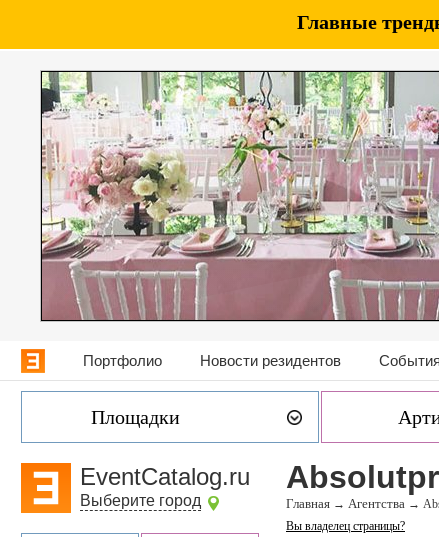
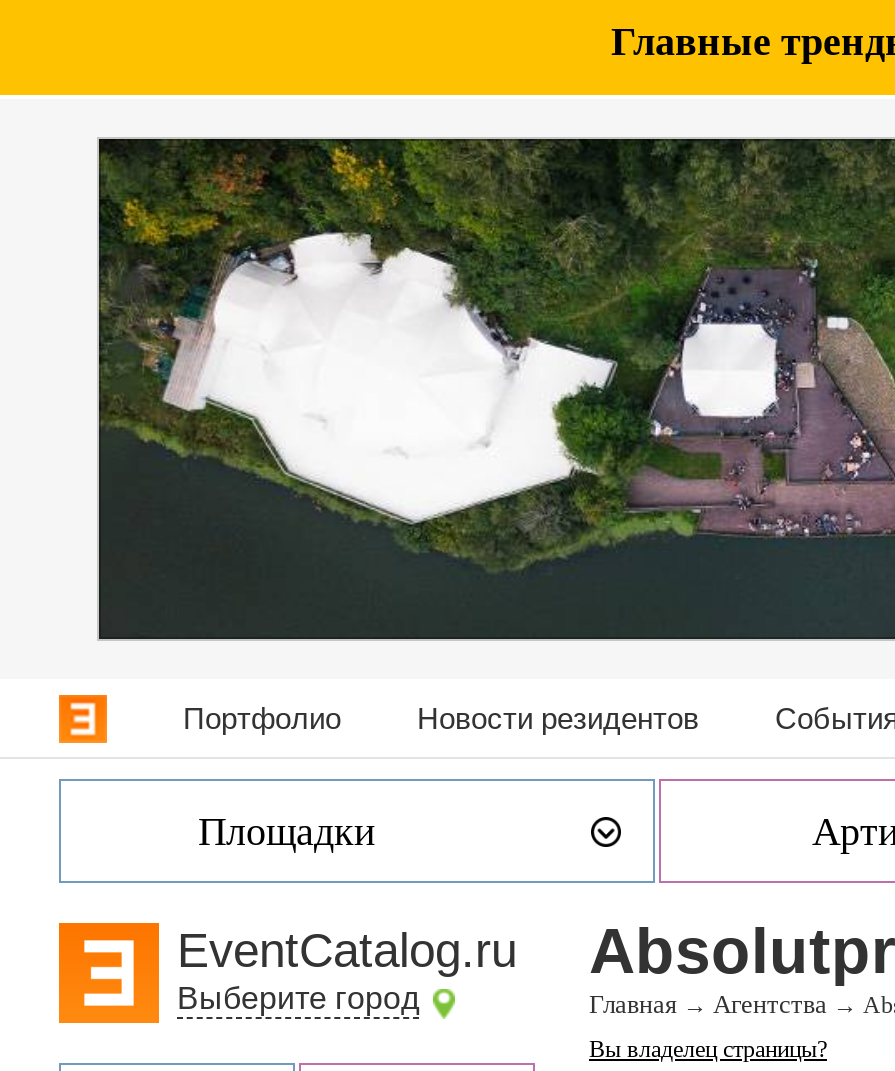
[41,71,436,321] [image] -> [99,139,889,639] [image]

